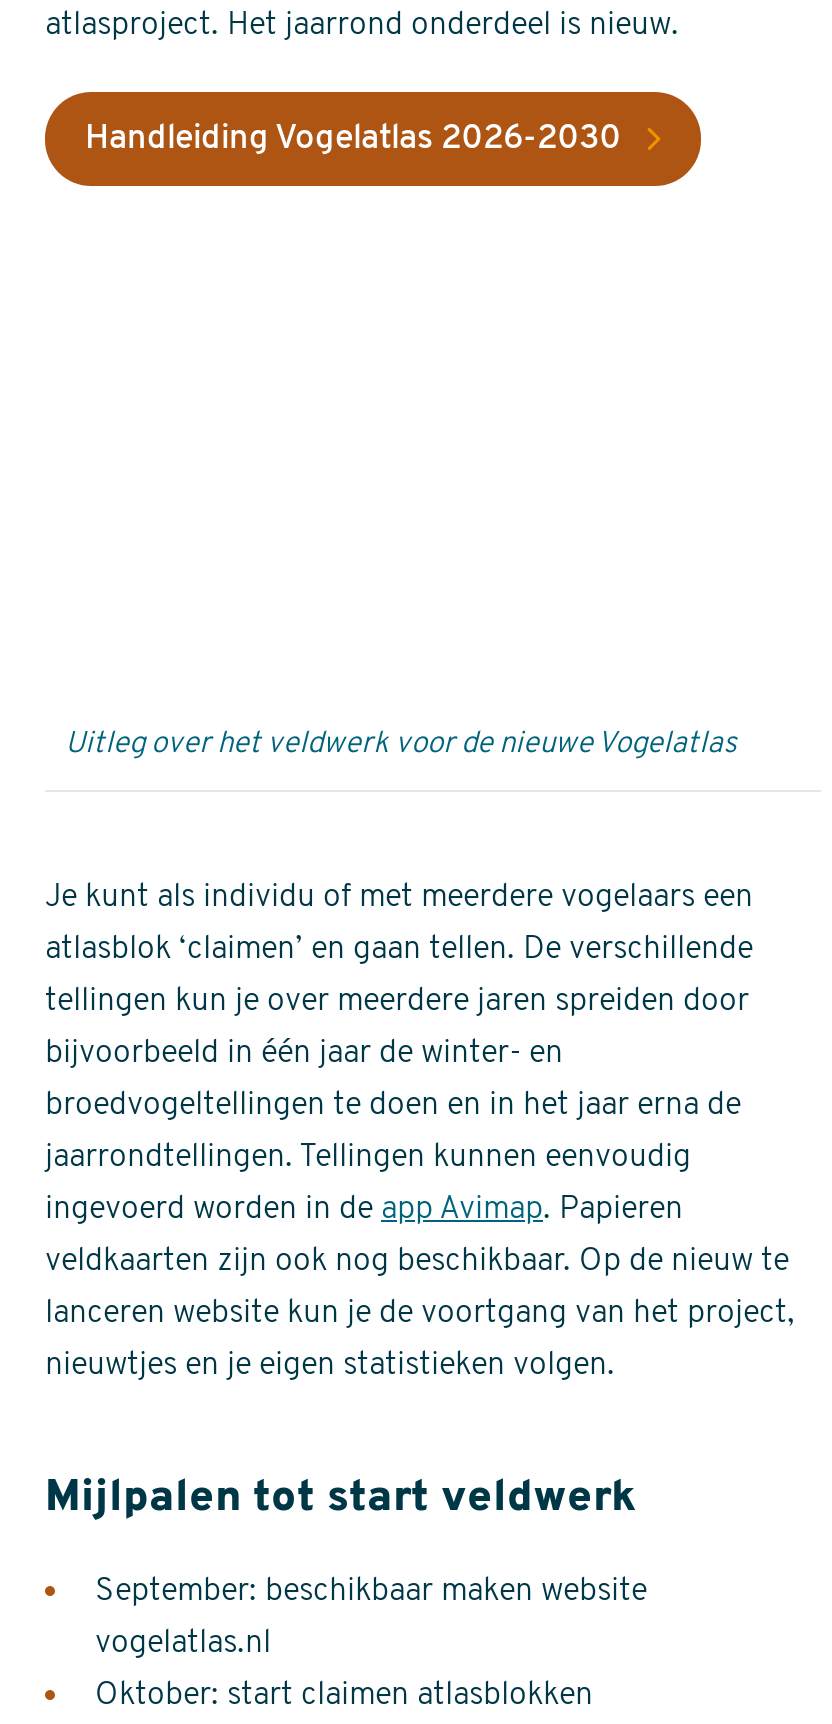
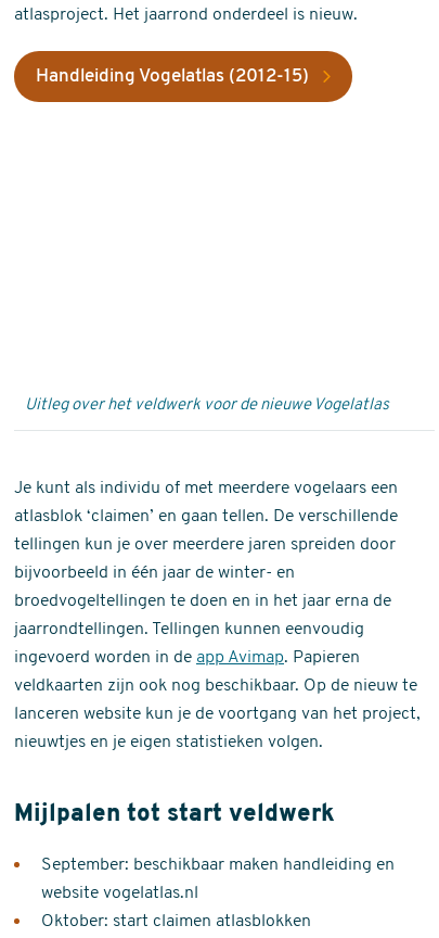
[85,90,703,188] [image] | Handleiding Vogelatlas 2026-2030 -> [36,51,370,102] [image] | Handleiding Vogelatlas (2012-15)
[95,1576,647,1608] September: beschikbaar maken website -> [41,857,395,874] September: beschikbaar maken handleiding en
[95,1628,271,1660] vogelatlas.nl -> [41,885,198,902] website vogelatlas.nl

